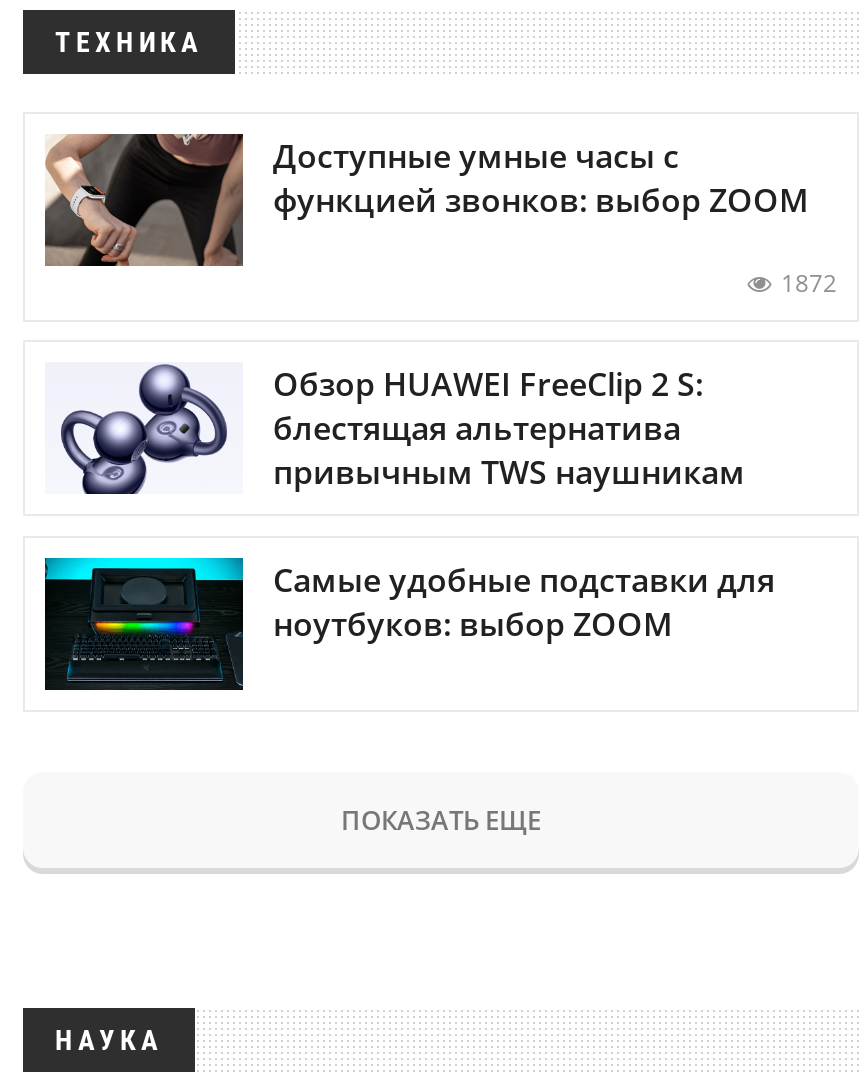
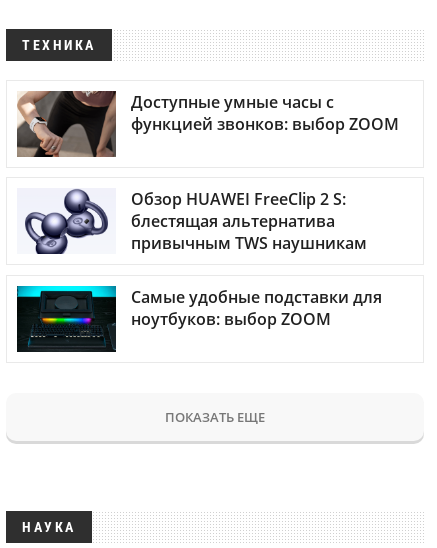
[781,266,837,300] 1872 -> none

